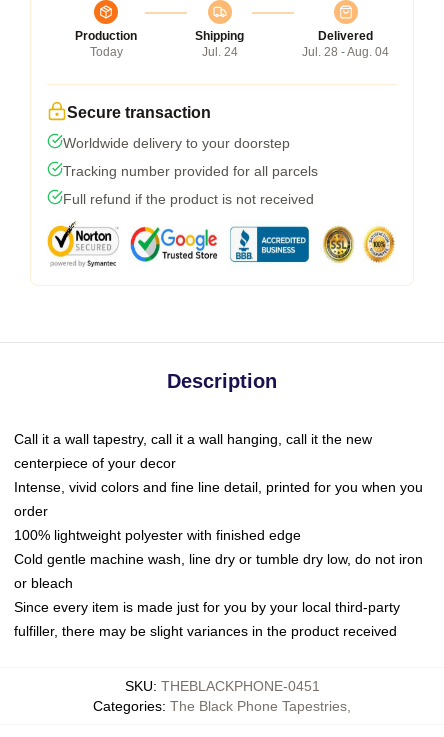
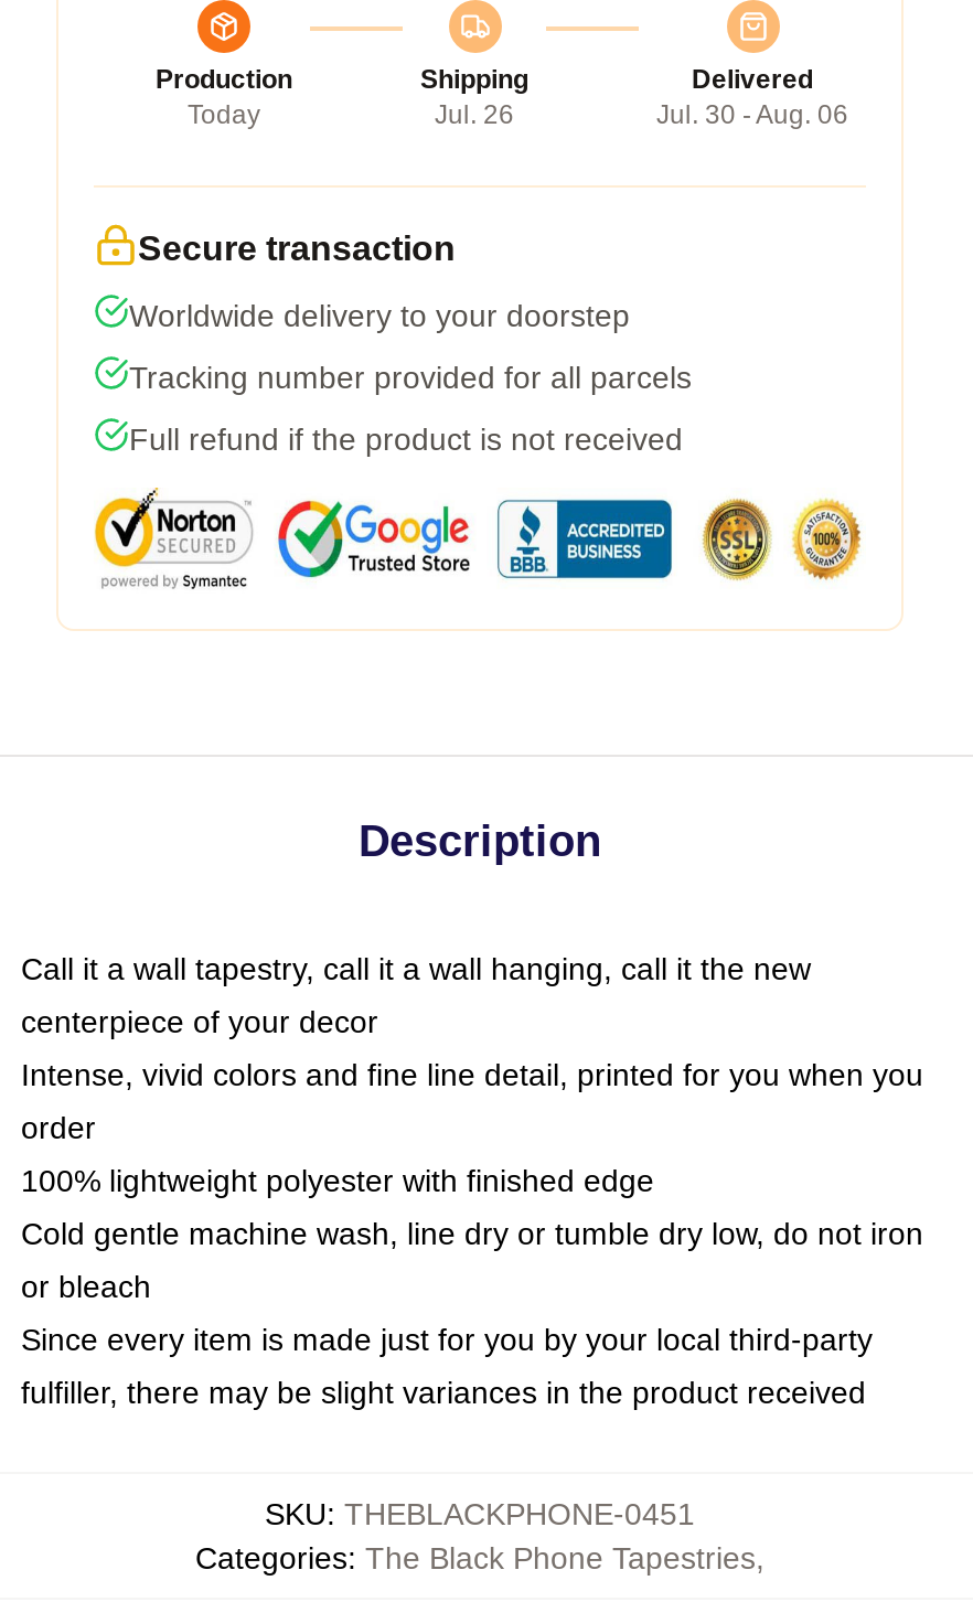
[201,45,237,59] Jul. 24 -> [435,99,514,130] Jul. 26
[302,45,389,59] Jul. 28 - Aug. 04 -> [656,99,848,130] Jul. 30 - Aug. 06

